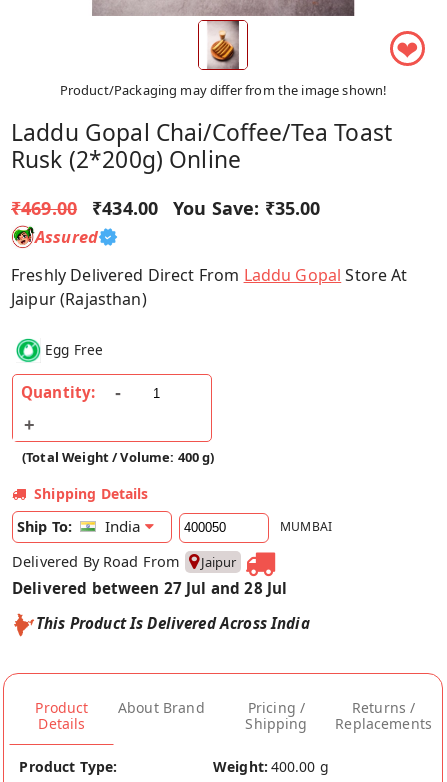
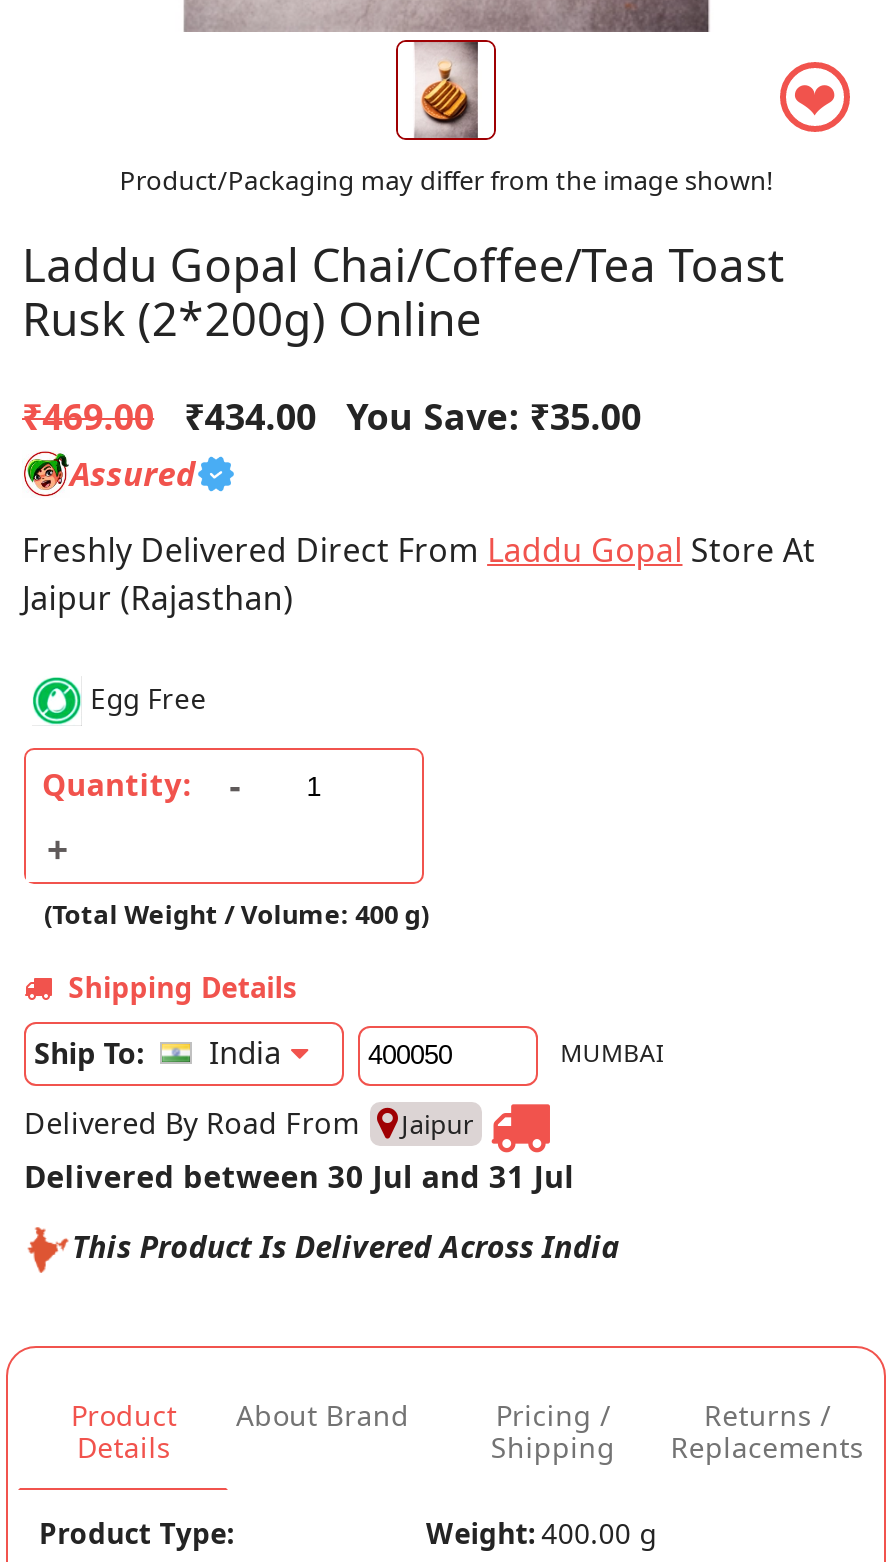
[12,578,287,598] Delivered between 27 Jul and 28 Jul -> [24,1156,575,1196] Delivered between 30 Jul and 31 Jul

